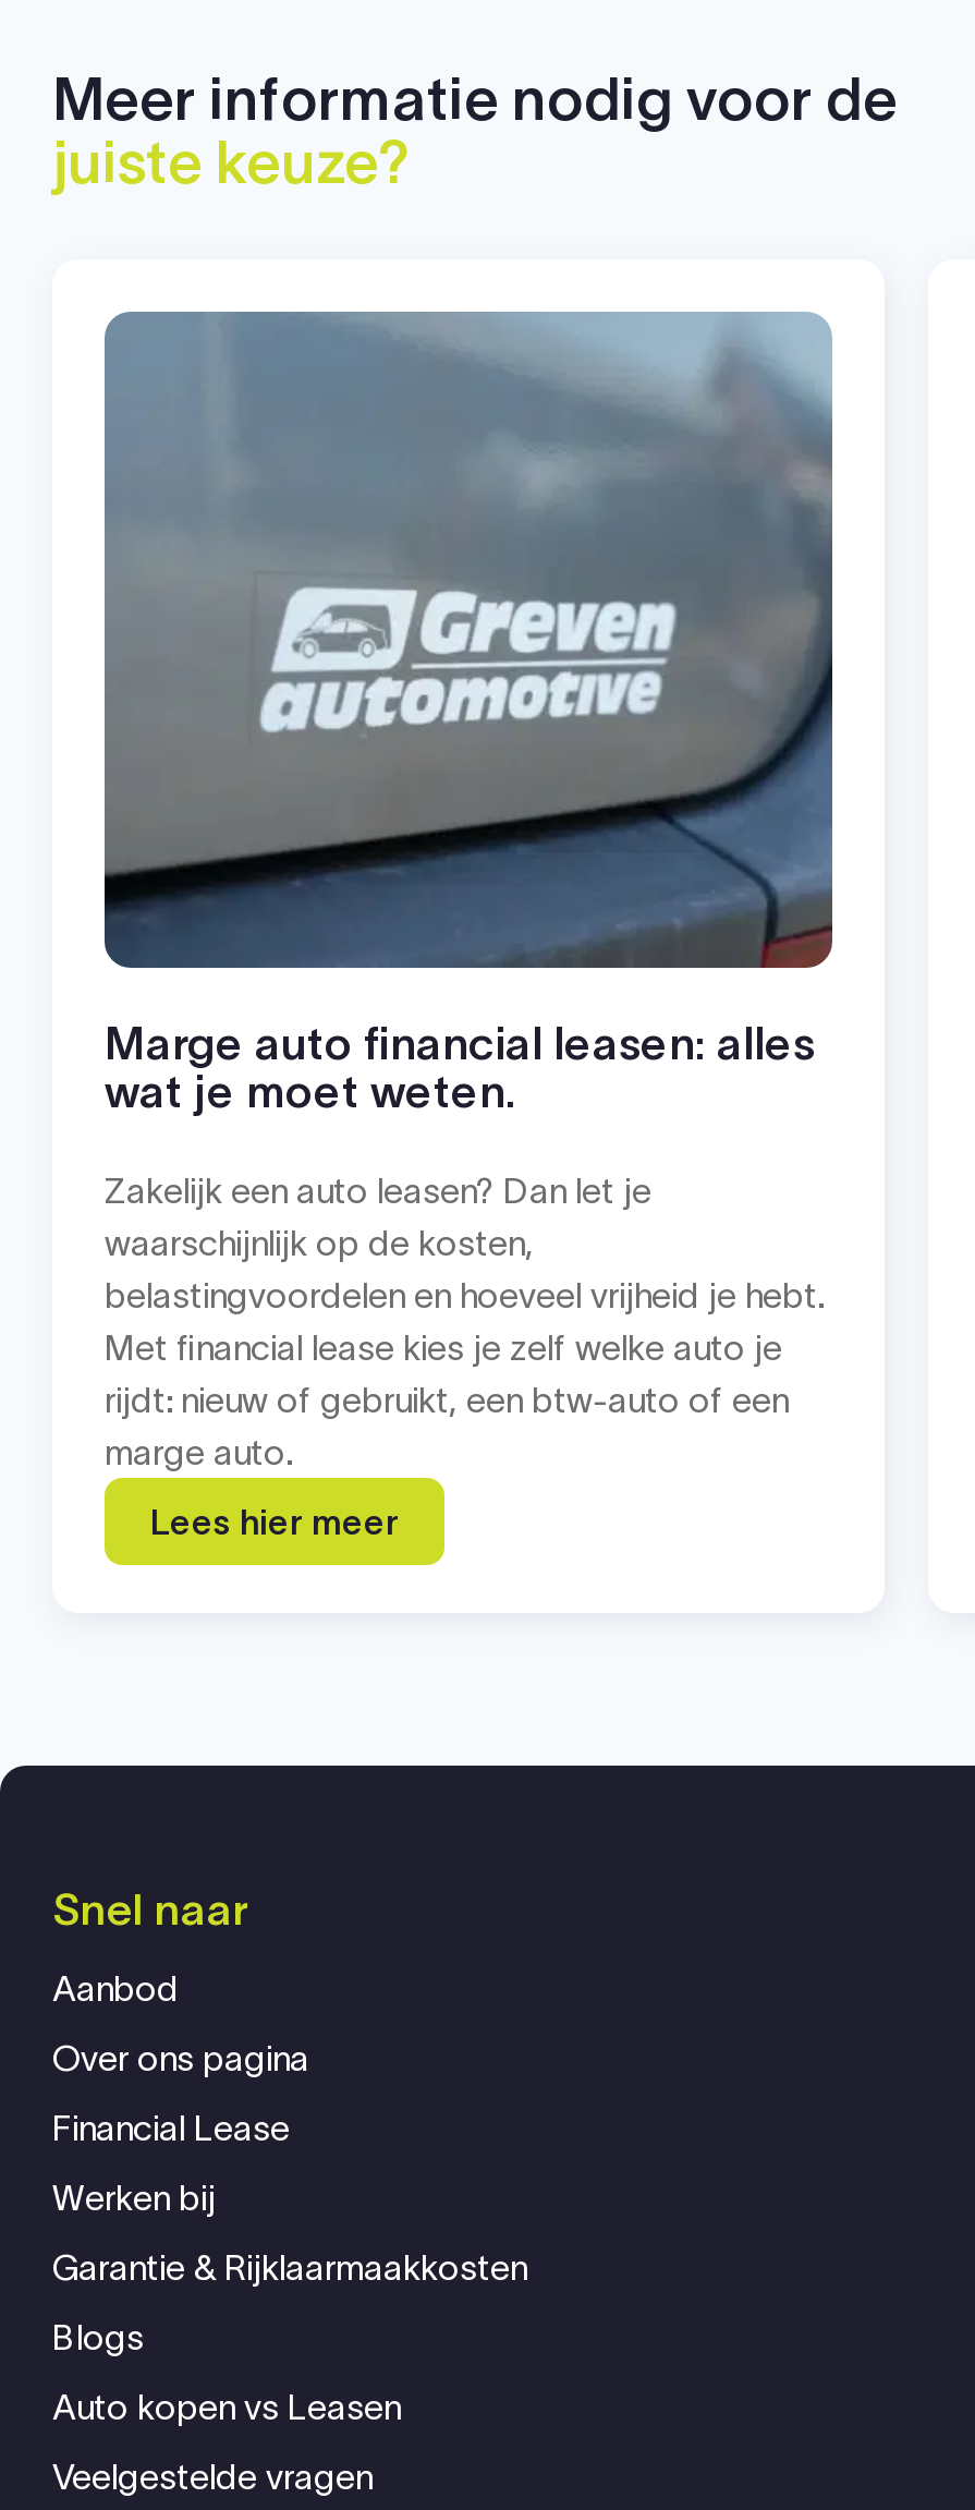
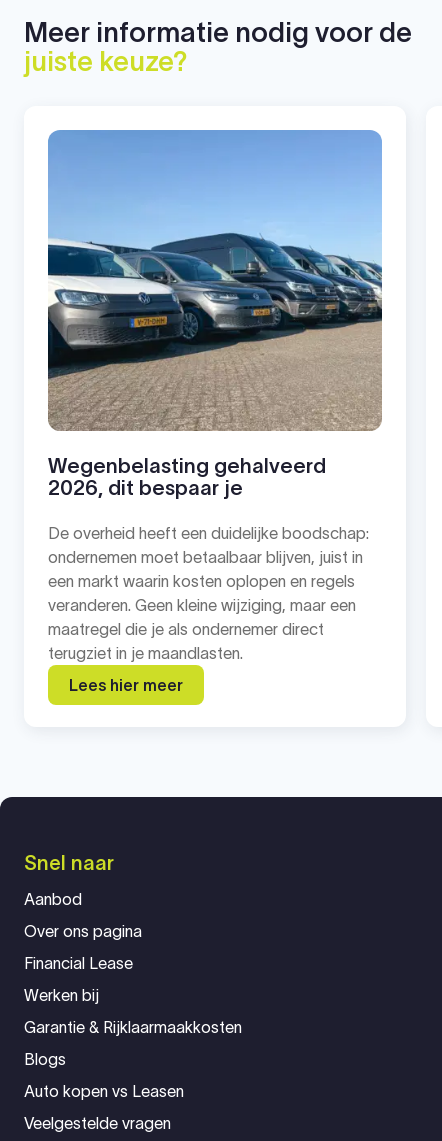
[102,312,834,1116] [image] | Marge auto financial leasen: alles | wat je moet weten. -> [47,130,382,499] [image] | Wegenbelasting gehalveerd | 2026, dit bespaar je
[105,1171,824,1472] Zakelijk een auto leasen? Dan let je | waarschijnlijk op de kosten, | belastingvoordelen en hoeveel vrijheid je hebt. | Met financial lease kies je zelf welke auto je | rijdt: nieuw of gebruikt, een btw-auto of een | marge auto. -> [48,524,369,662] De overheid heeft een duidelijke boodschap: | ondernemen moet betaalbaar blijven, juist in | een markt waarin kosten oplopen en regels | veranderen. Geen kleine wijziging, maar een | maatregel die je als ondernemer direct | terugziet in je maandlasten.

